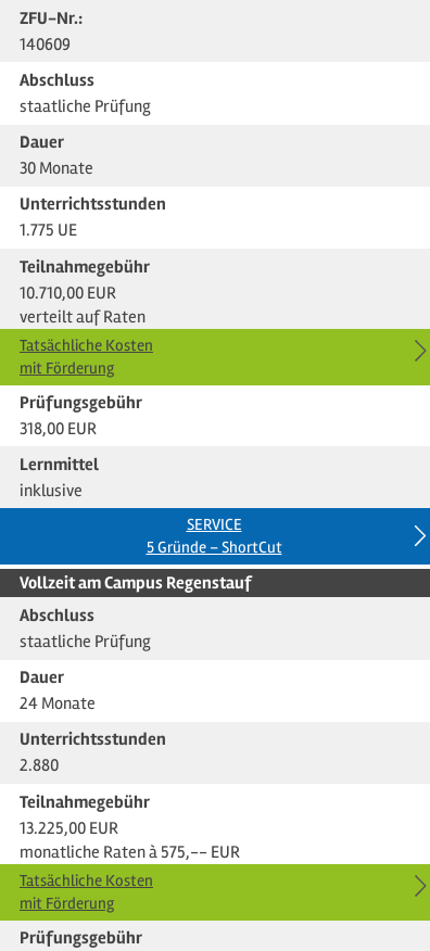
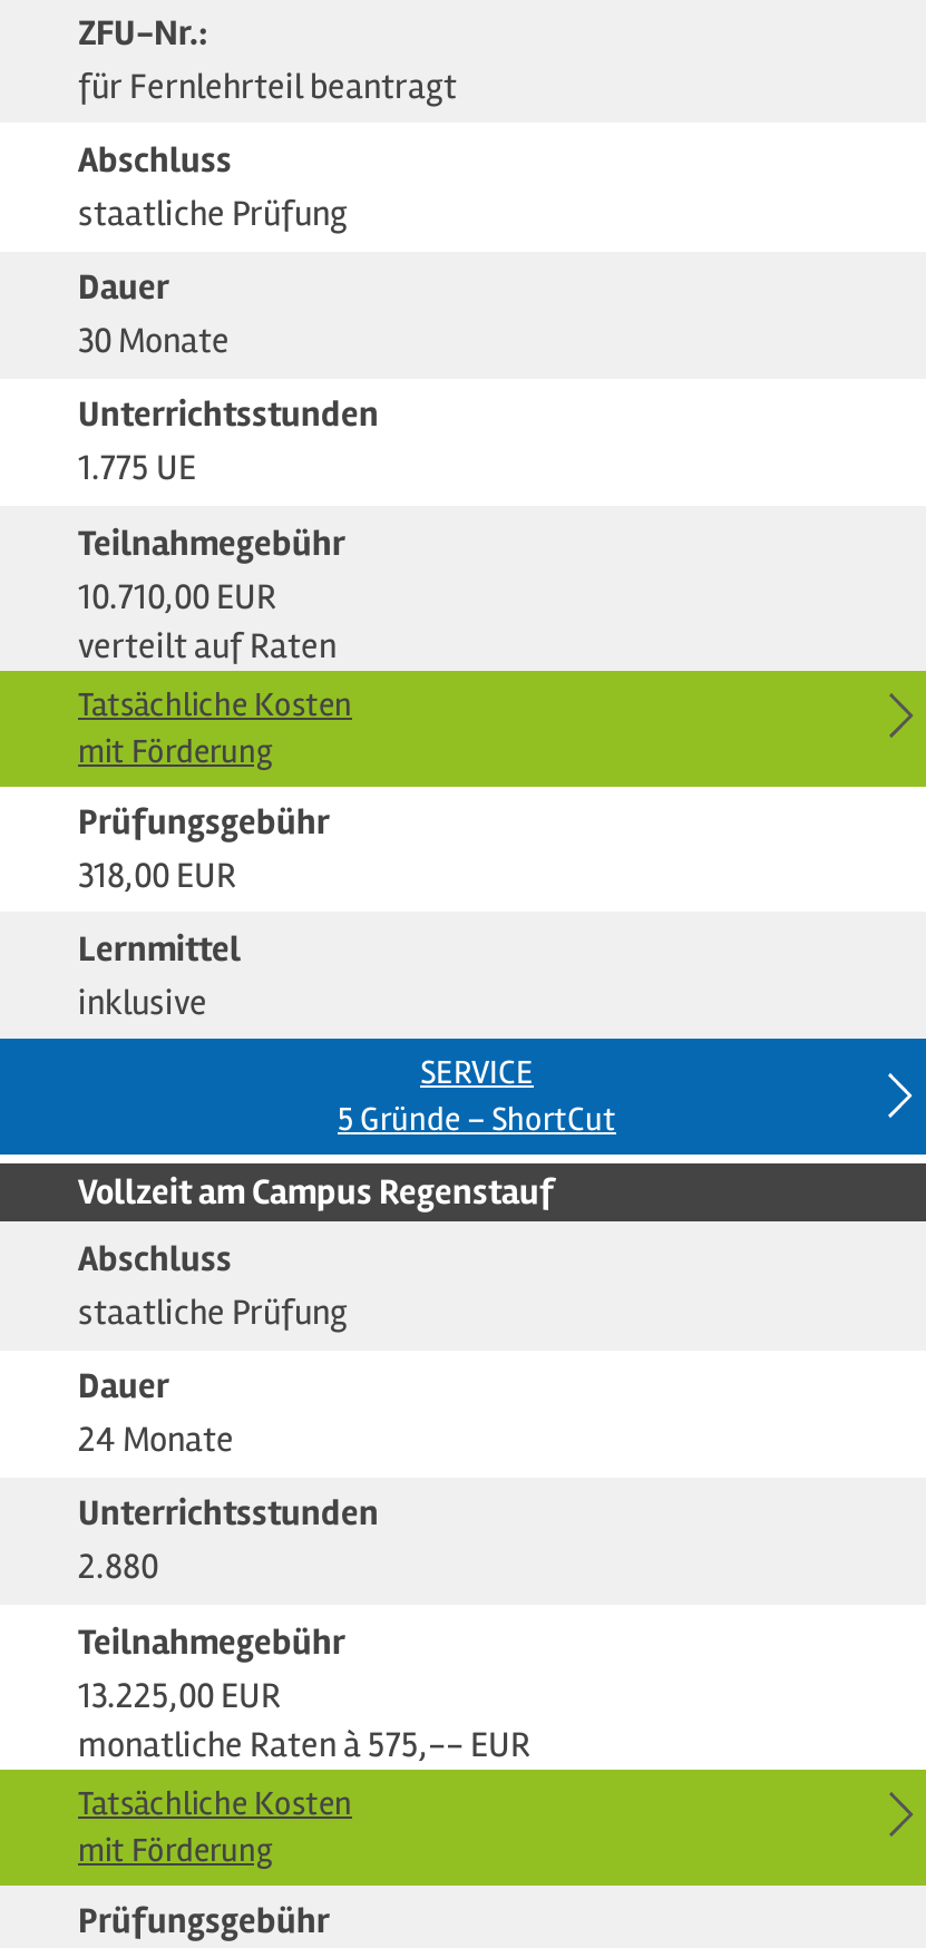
[20,33,71,55] 140609 -> [78,64,457,109] für Fernlehrteil beantragt

